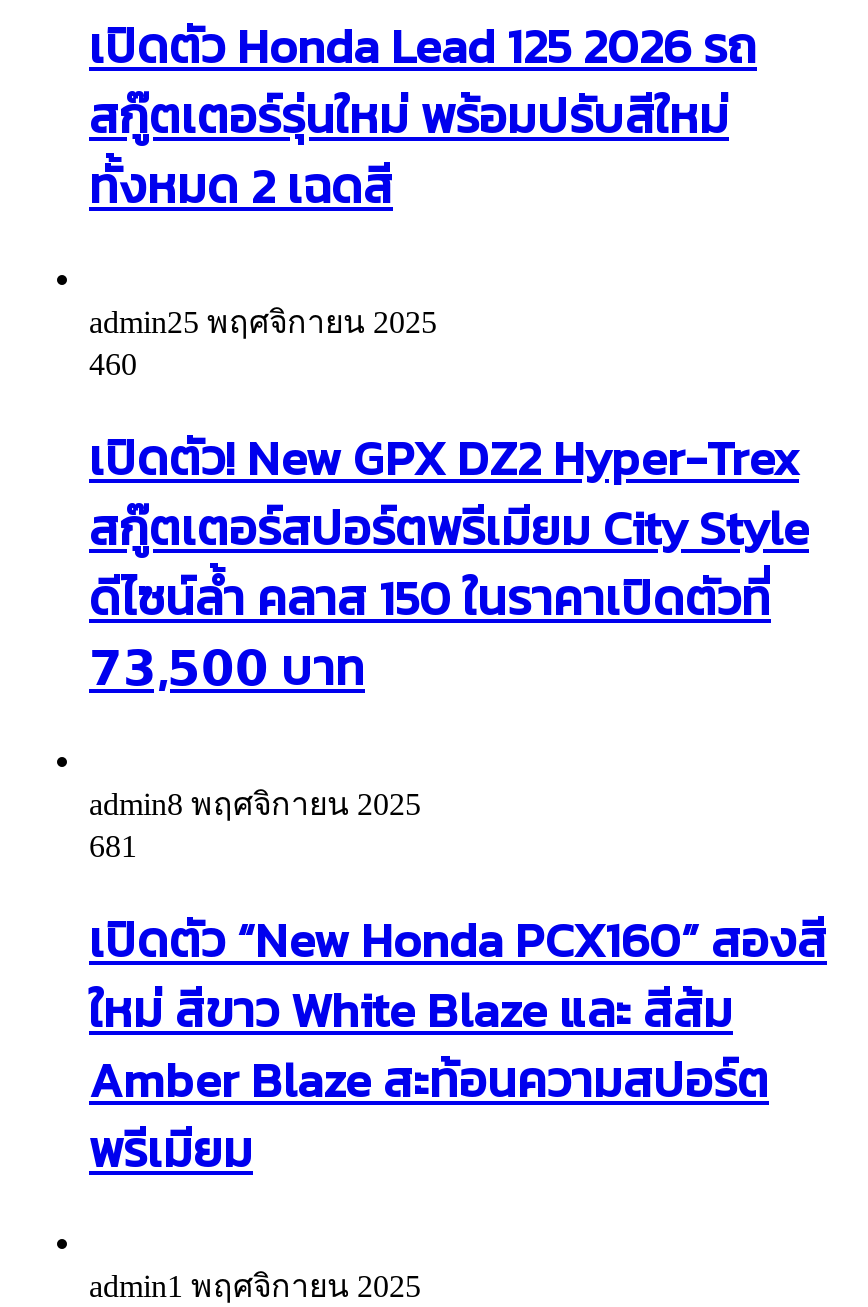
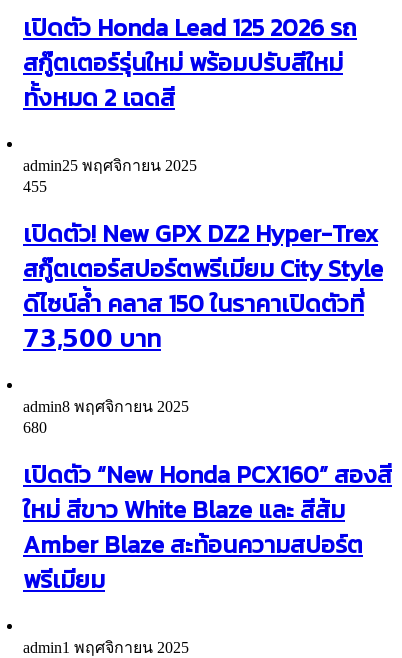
[89,348,137,382] 460 -> [23,178,47,195] 455
[89,829,137,863] 681 -> [23,419,47,436] 680

